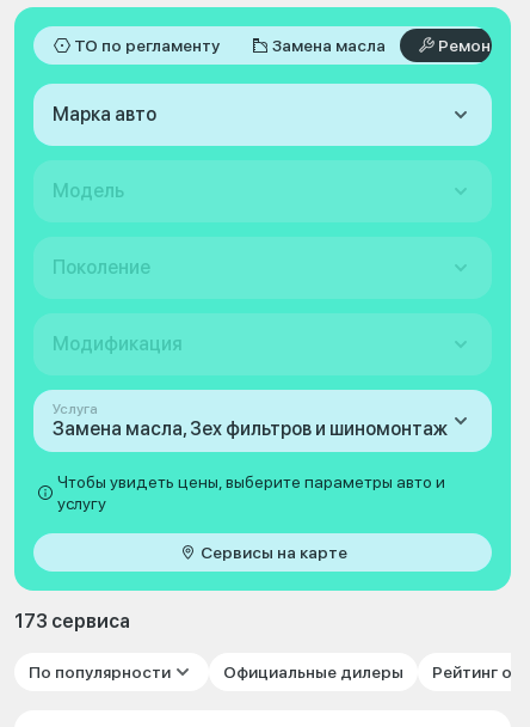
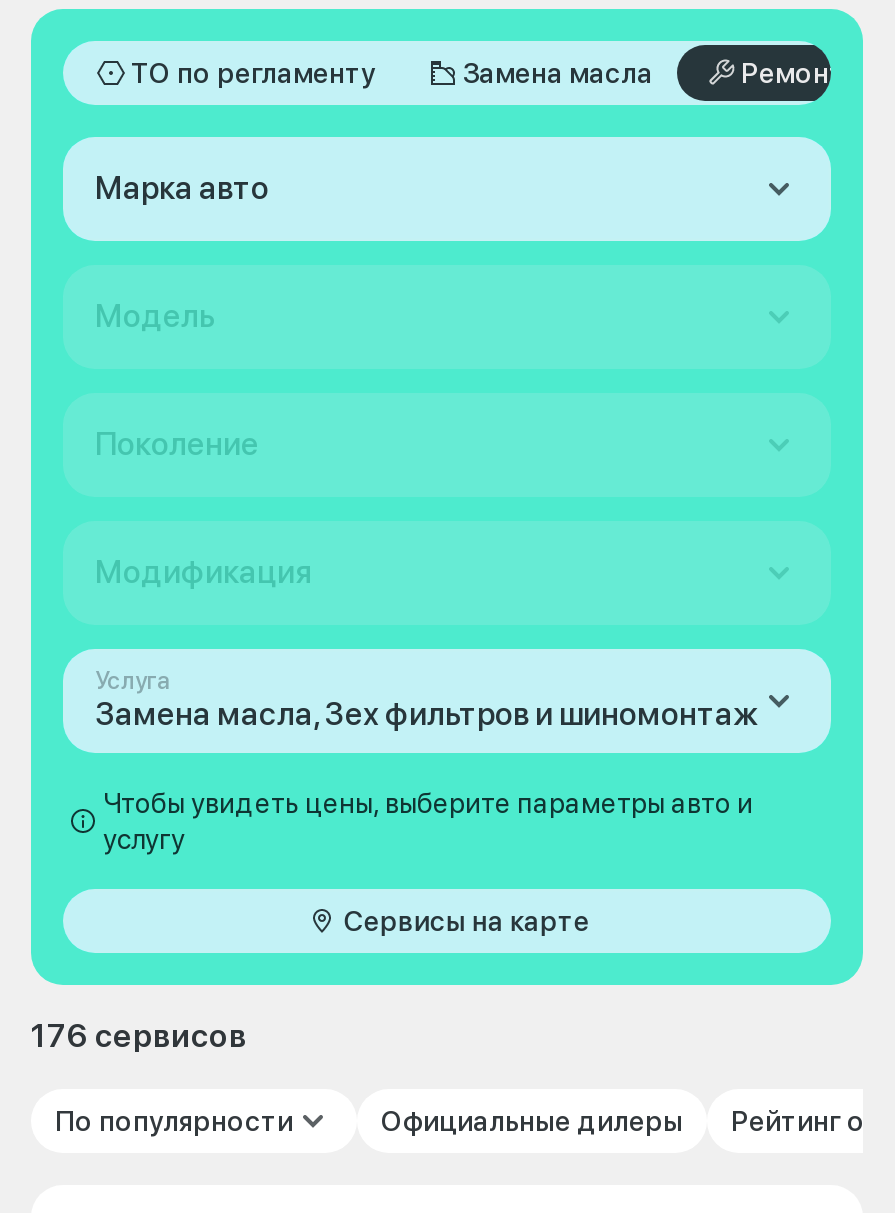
[14,610,130,633] 173 сервиса -> [31,1017,247,1055] 176 сервисов

